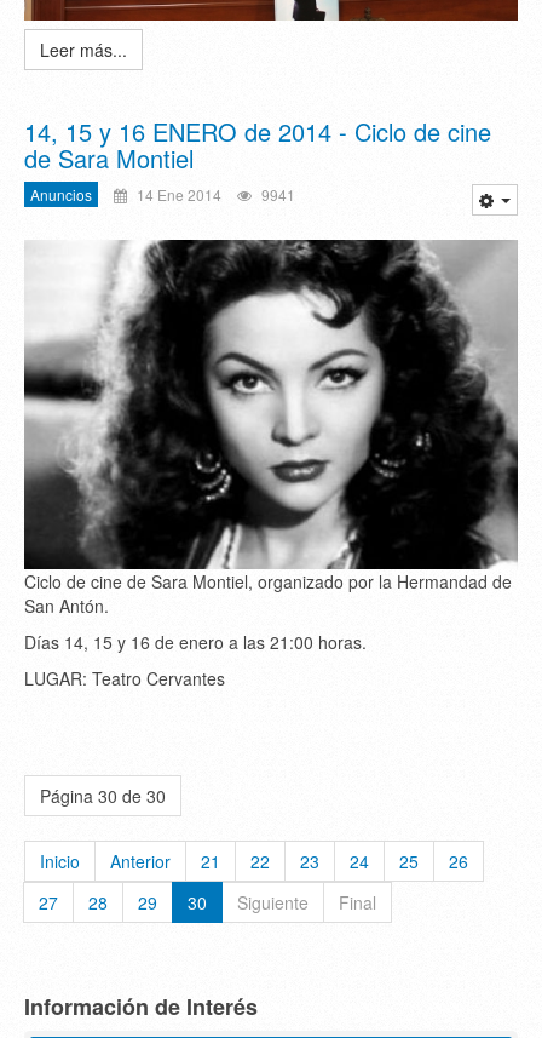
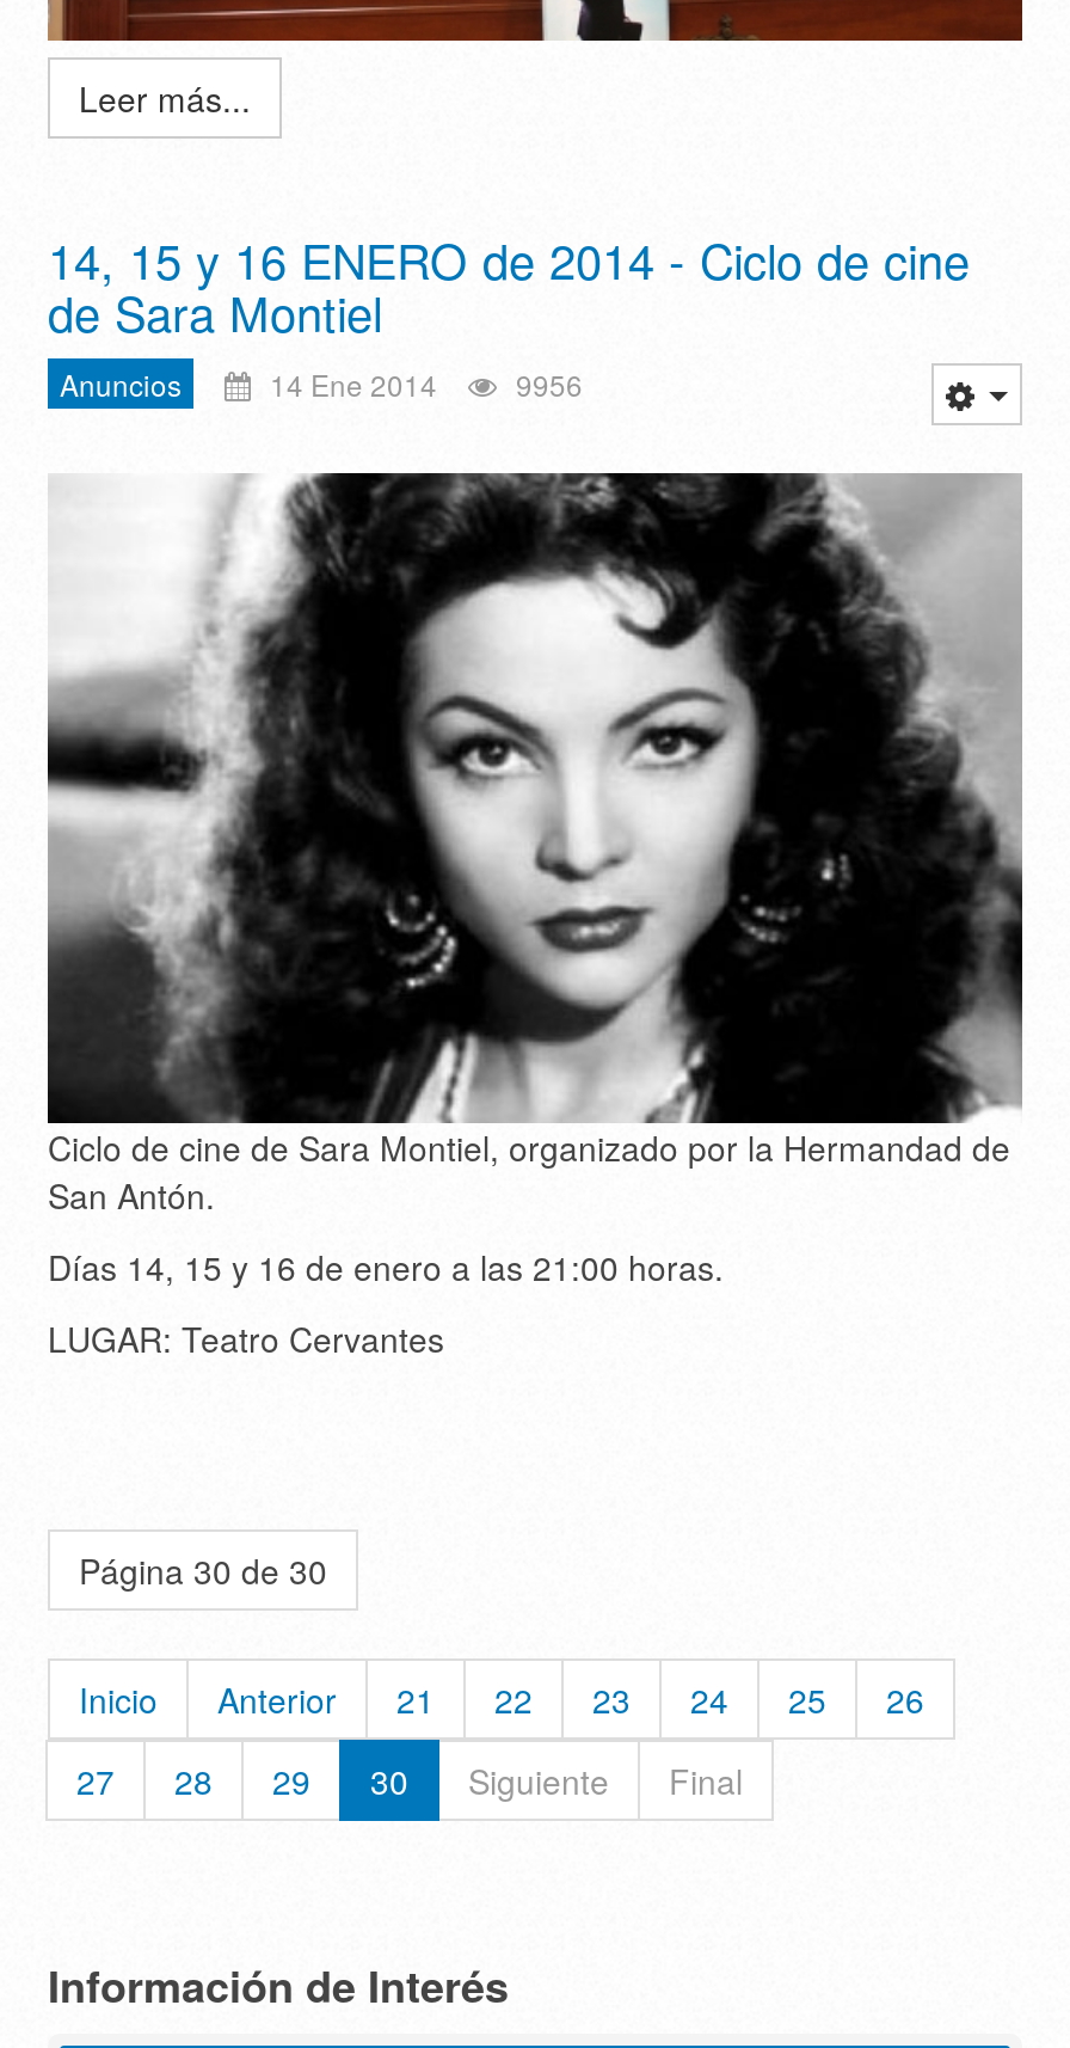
[30,184,295,205] Anuncios 14 Ene 2014 9941 -> [60,363,583,404] Anuncios 14 Ene 2014 9956

